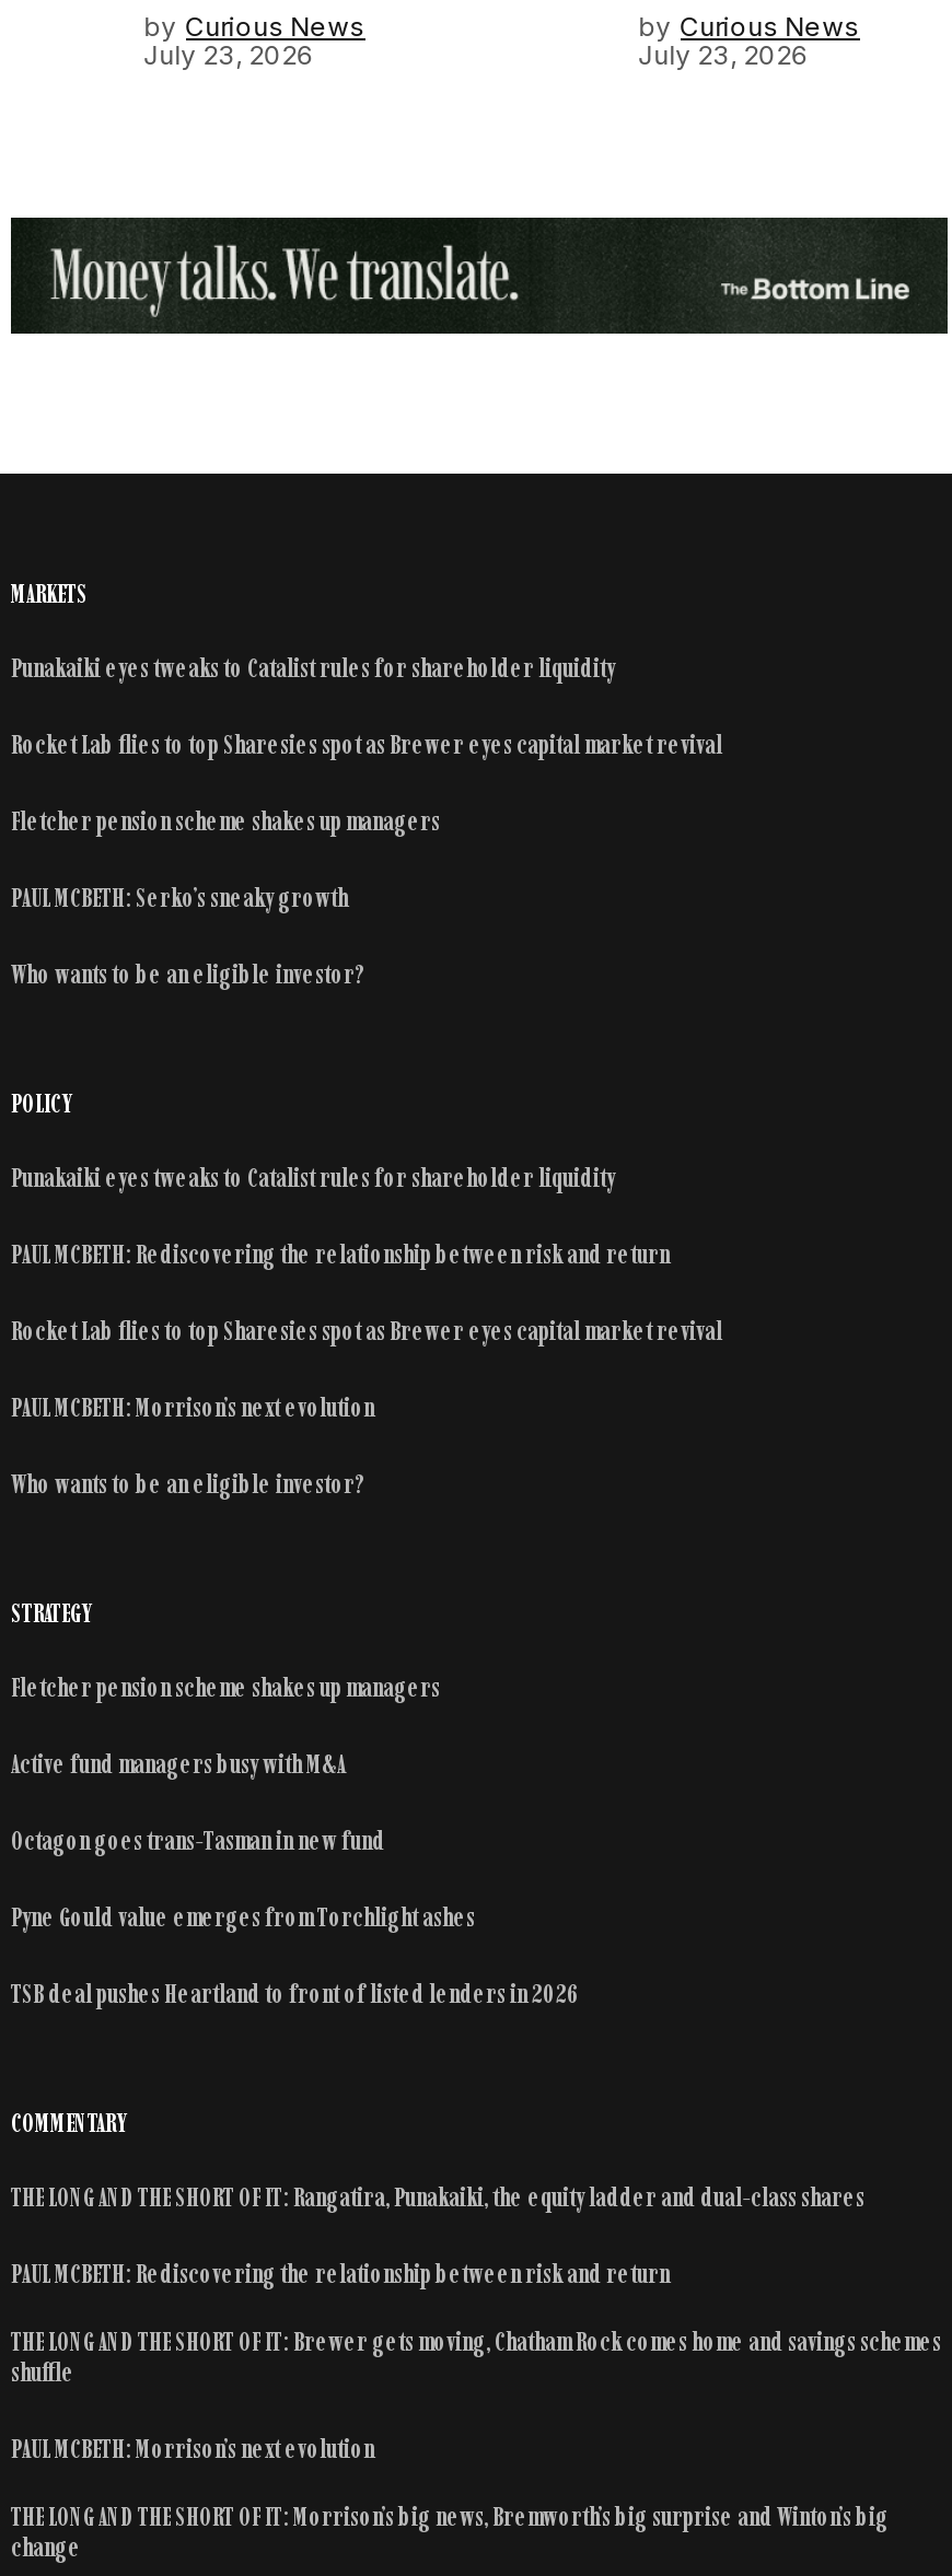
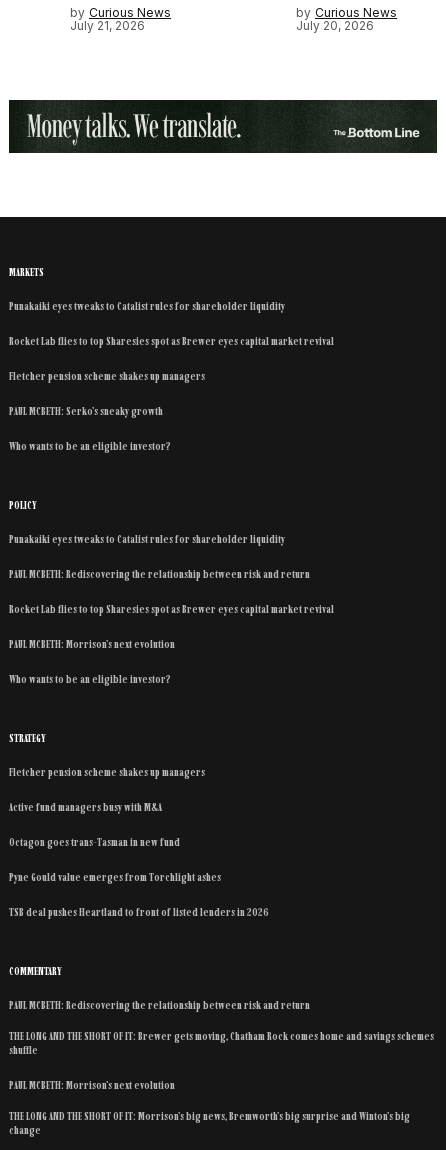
[144,38,314,71] July 23, 2026 -> [70,18,145,33] July 21, 2026
[638,38,809,71] July 23, 2026 -> [296,18,374,33] July 20, 2026
[11,2182,864,2212] THE LONG AND THE SHORT OF IT: Rangatira, Punakaiki, the equity ladder and dual-class shares -> none

